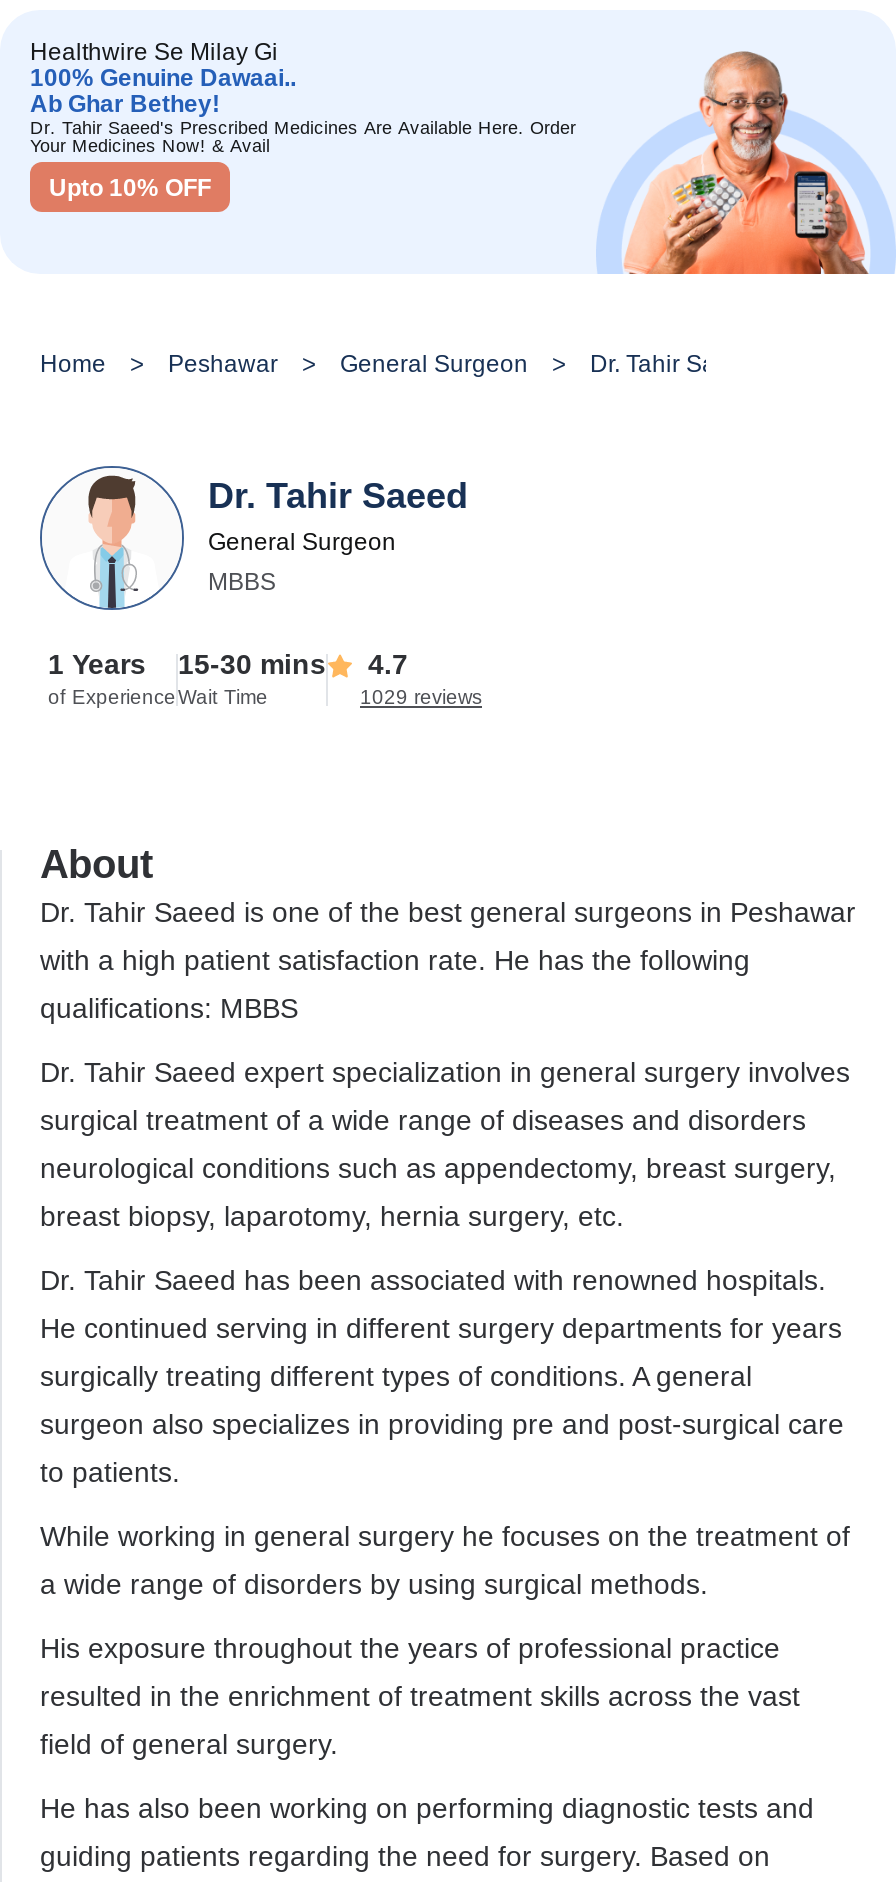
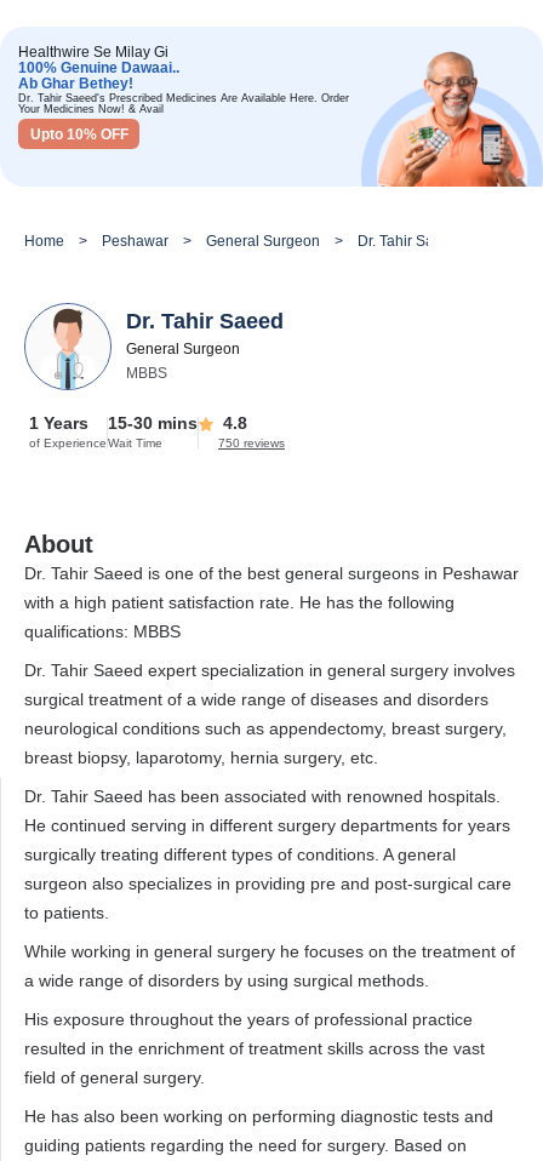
[48,648,408,680] 1 Years 15-30 mins 4.7 -> [29,414,247,433] 1 Years 15-30 mins 4.8
[360,686,482,708] 1029 reviews -> [218,437,285,450] 750 reviews

